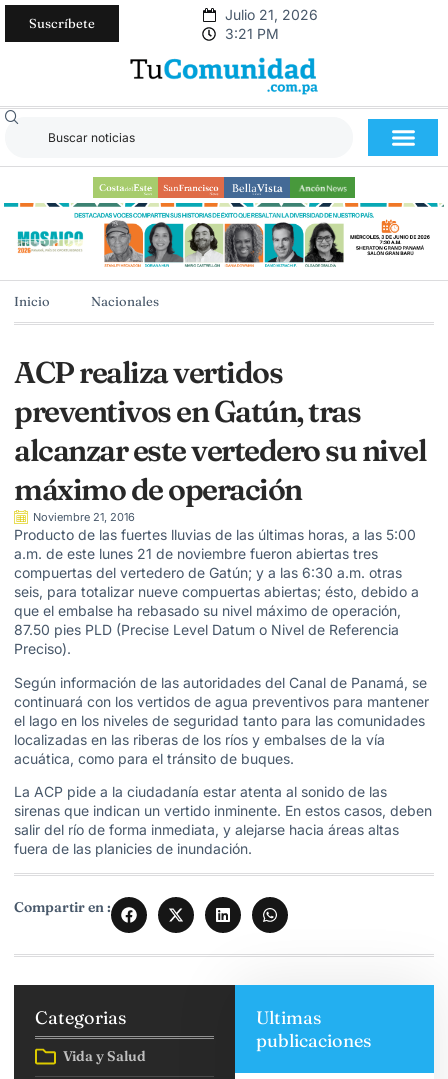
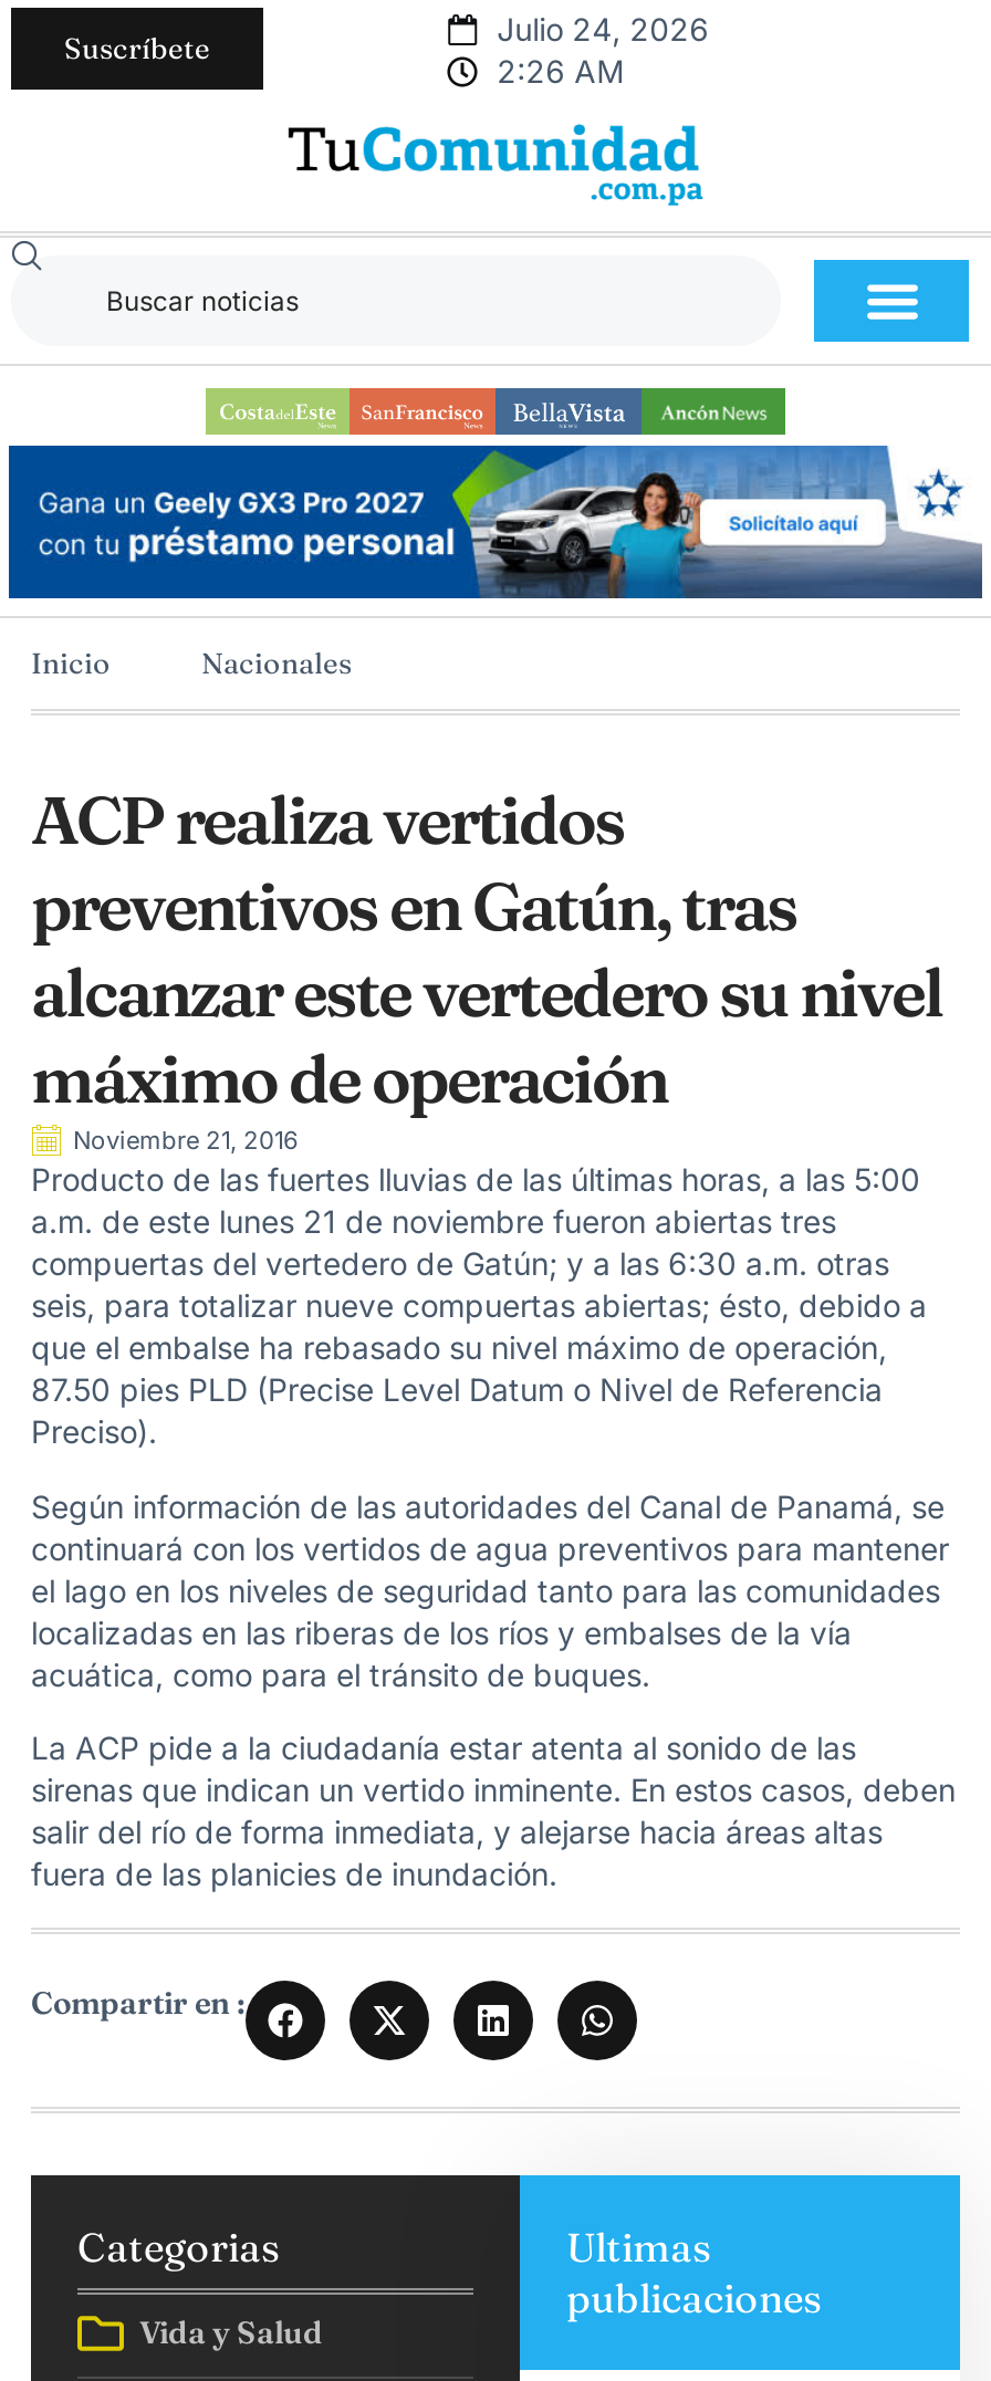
[225,6,318,42] Julio 21, 2026 | 3:21 PM -> [497,10,709,90] Julio 24, 2026 | 2:26 AM
[3,202,445,272] [image] -> [7,443,984,601] [image]

